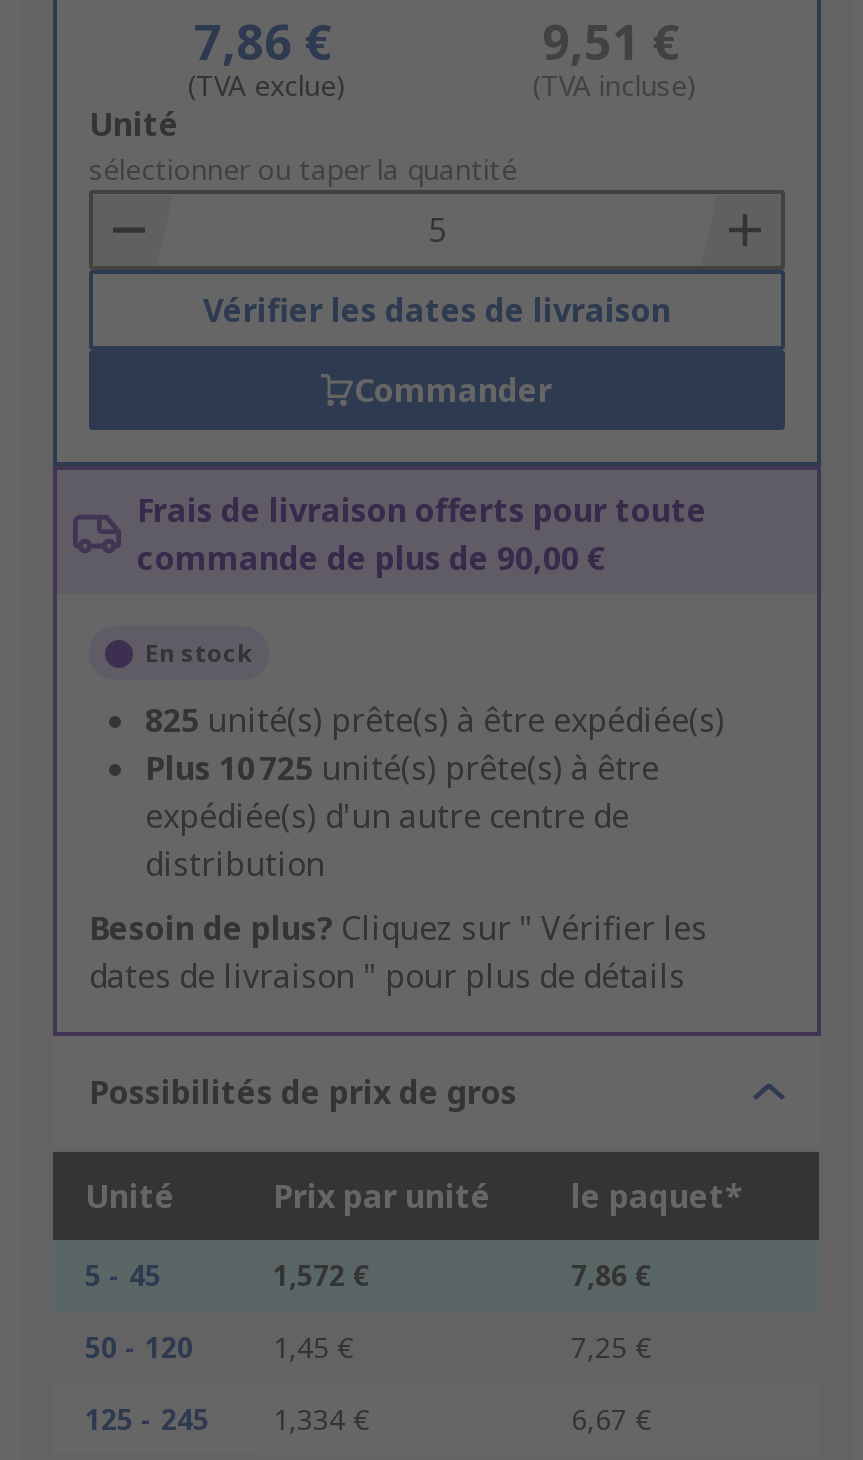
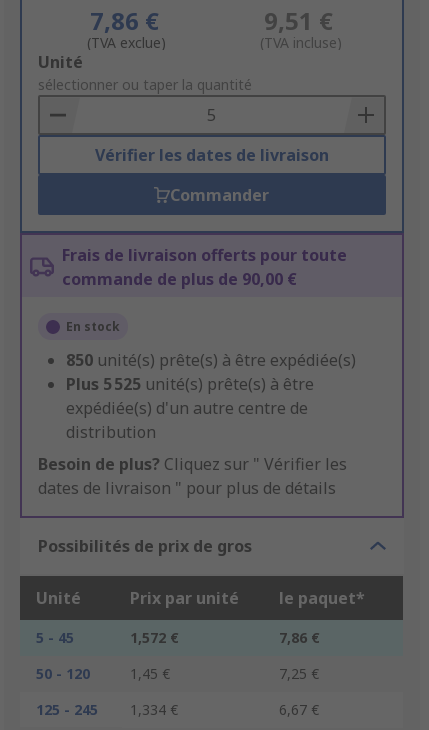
[145,699,725,743] 825 unité(s) prête(s) à être expédiée(s) -> [66,349,356,371] 850 unité(s) prête(s) à être expédiée(s)
[145,747,659,791] Plus 10 725 unité(s) prête(s) à être -> [66,373,314,395] Plus 5 525 unité(s) prête(s) à être

